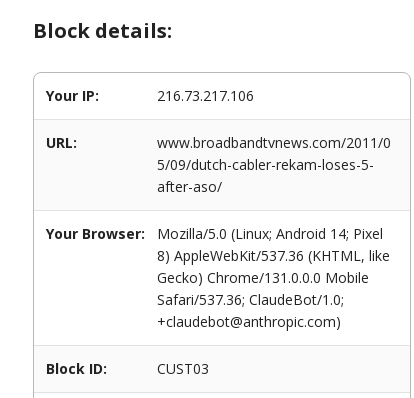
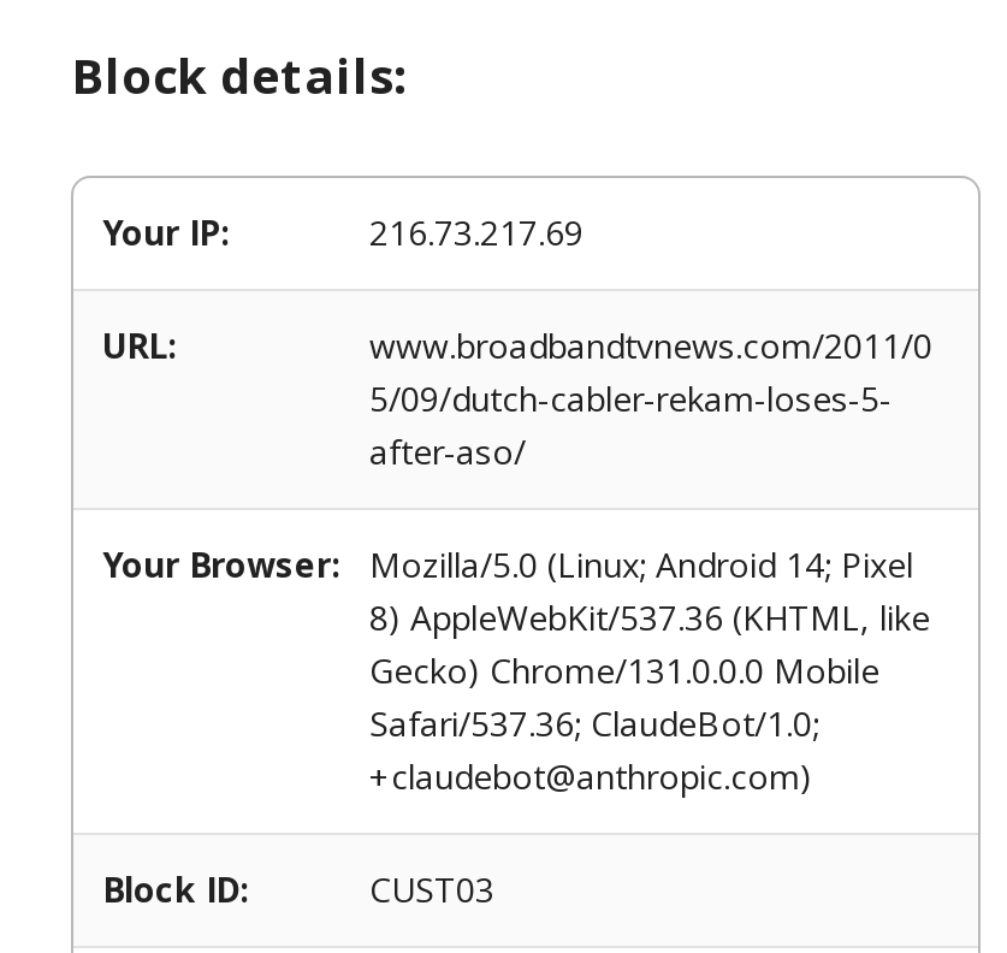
[157,86,254,105] 216.73.217.106 -> [369,209,584,255] 216.73.217.69

